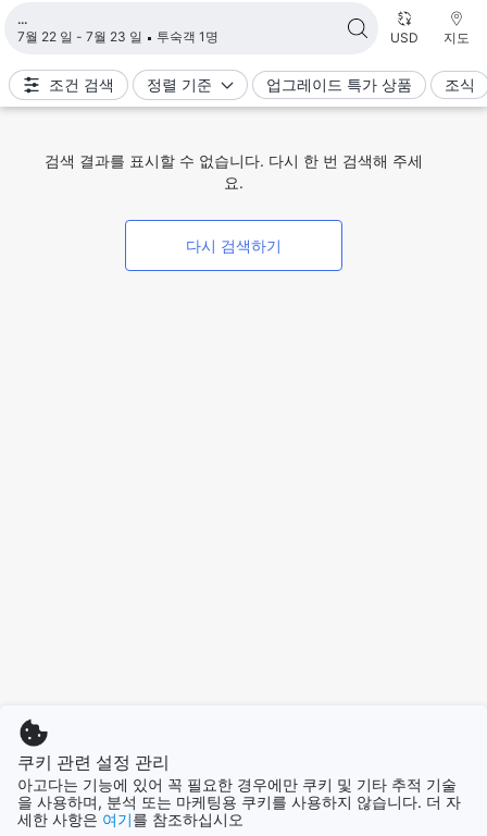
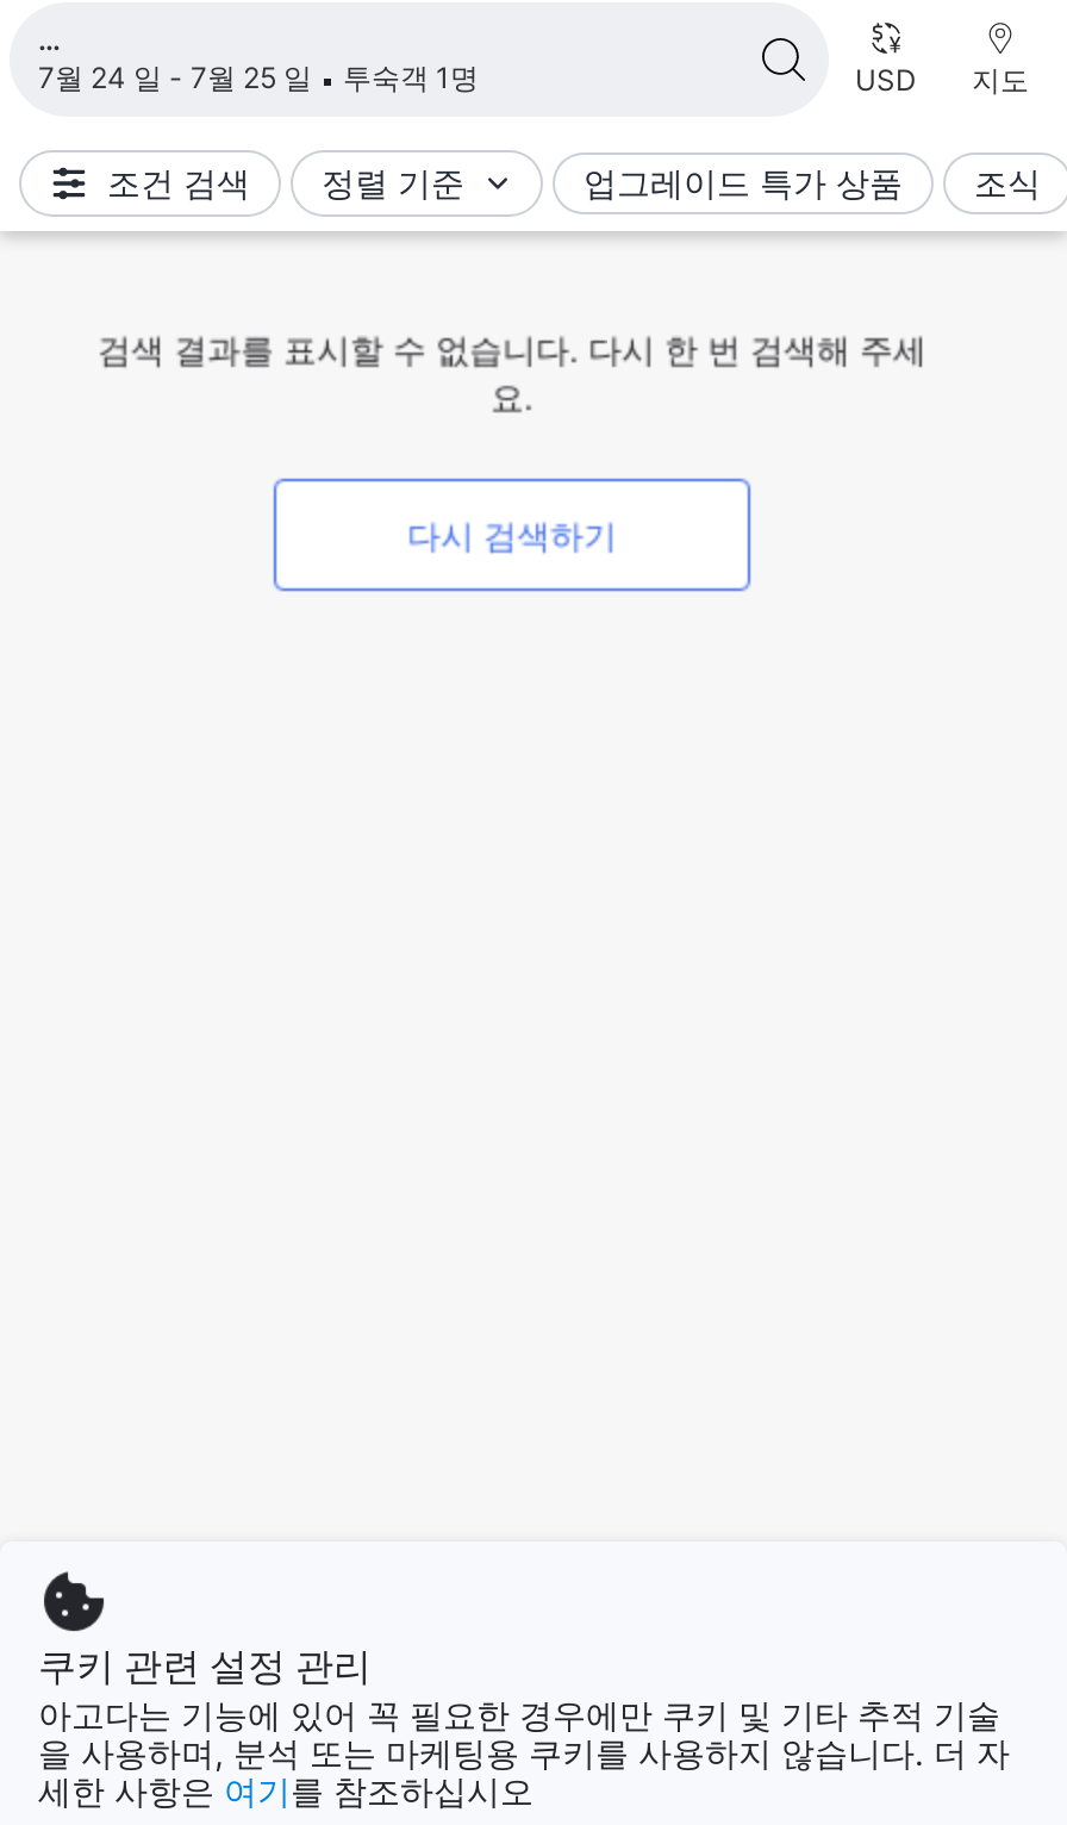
[17,28,218,45] 7월 22 일 - 7월 23 일 투숙객 1명 -> [38,60,479,95] 7월 24 일 - 7월 25 일 투숙객 1명

